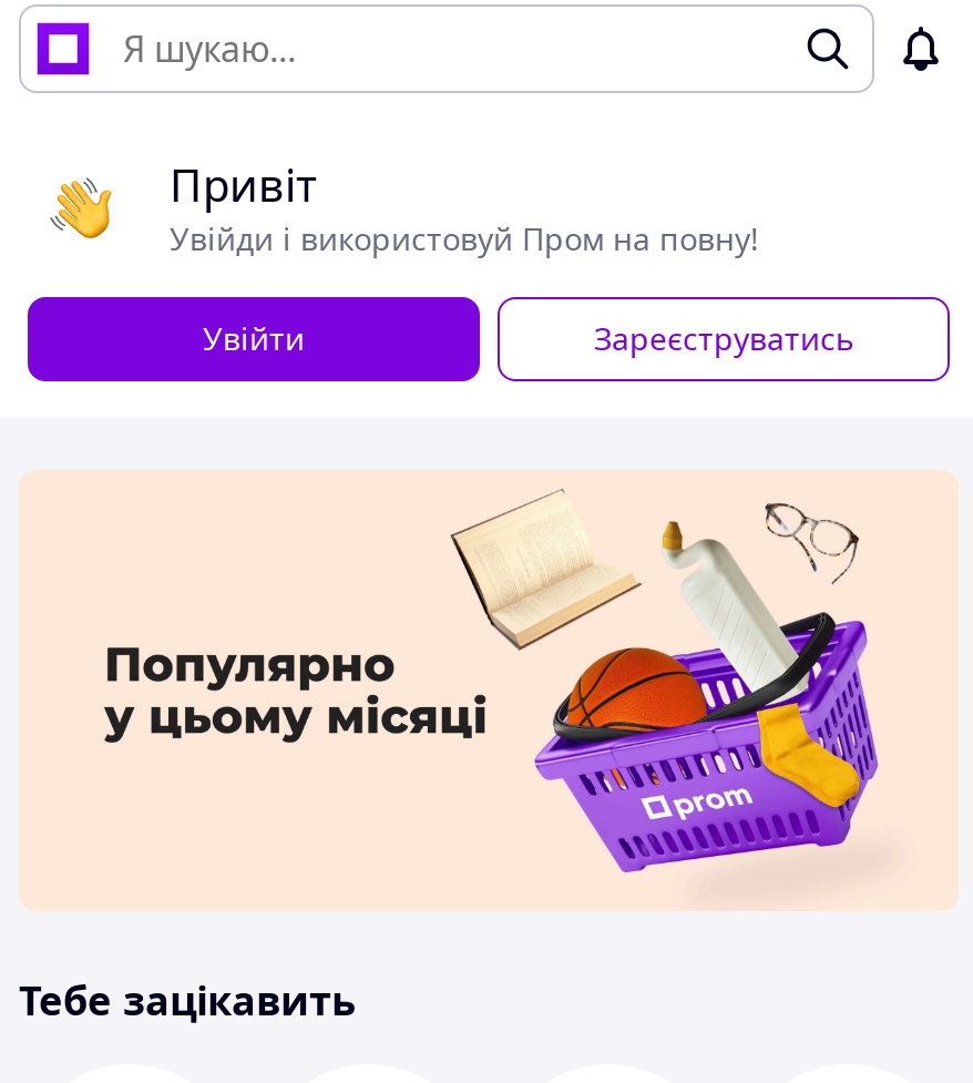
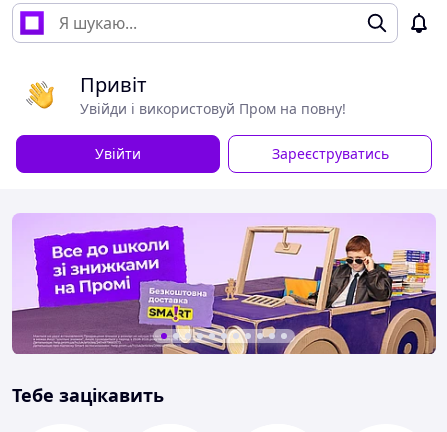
[21,472,956,909] [image] -> [11,213,437,355] [image]

